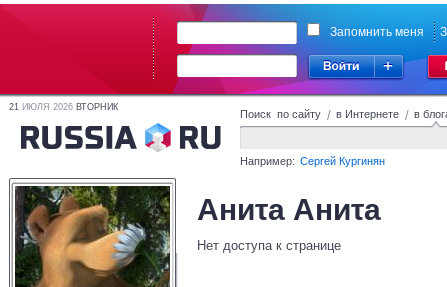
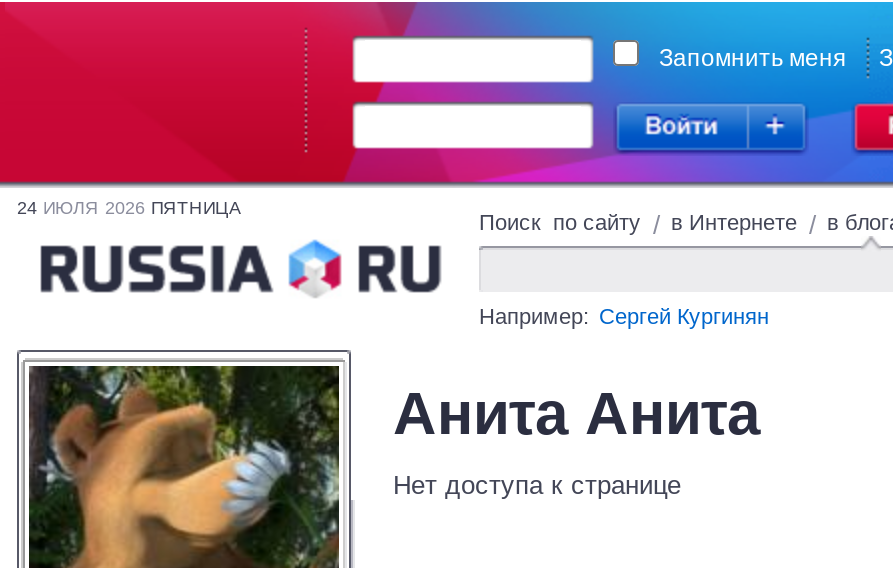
[9,102,118,112] 21 ИЮЛЯ 2026 ВТОРНИК -> [17,198,241,218] 24 ИЮЛЯ 2026 ПЯТНИЦА

